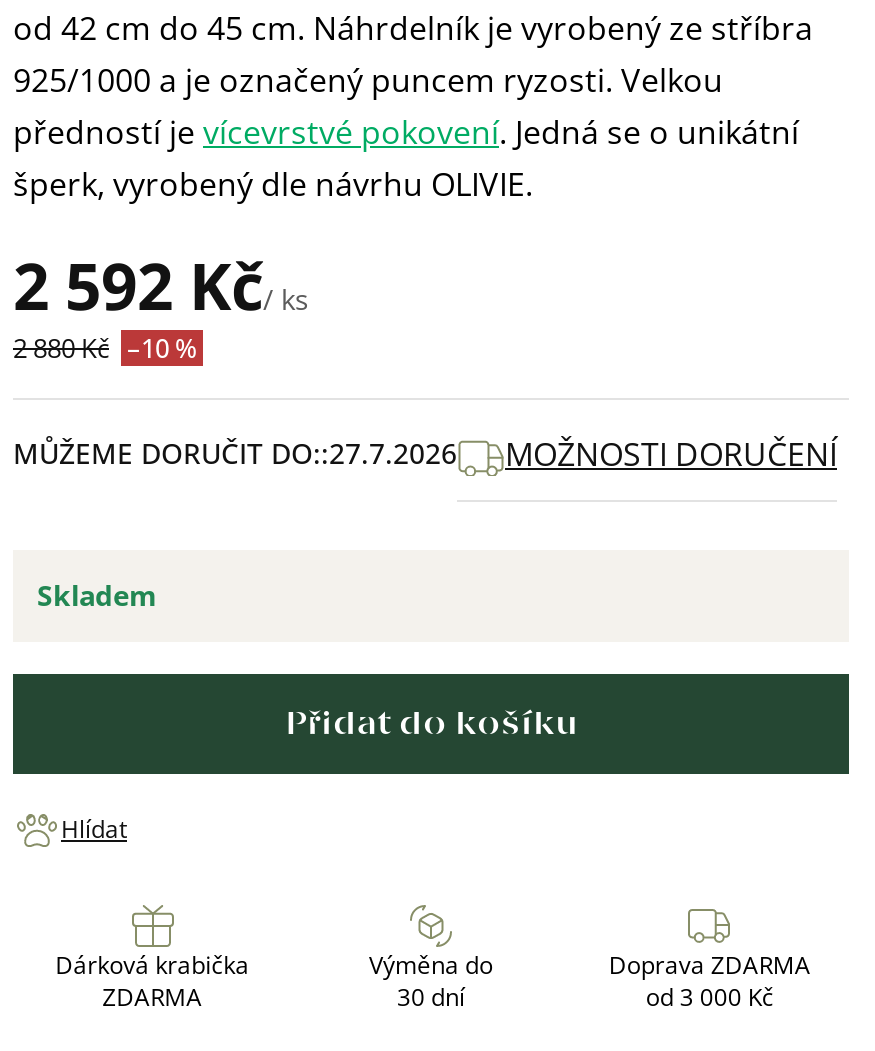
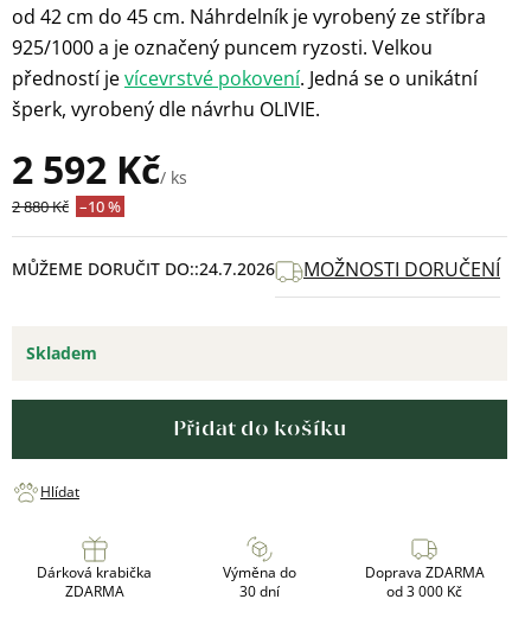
[13,434,457,472] MŮŽEME DORUČIT DO: 27.7.2026 -> [12,257,275,280] MŮŽEME DORUČIT DO: 24.7.2026

